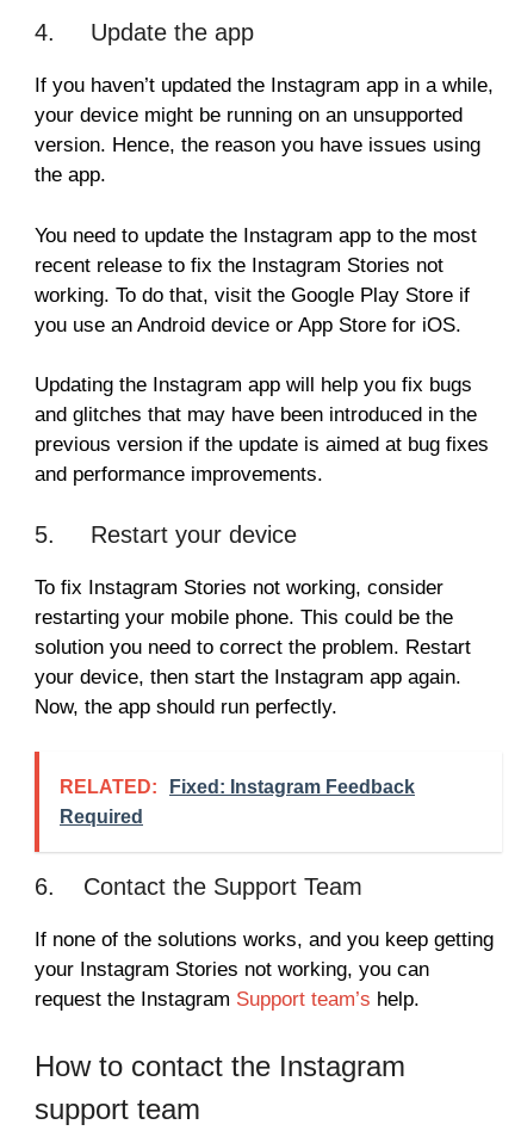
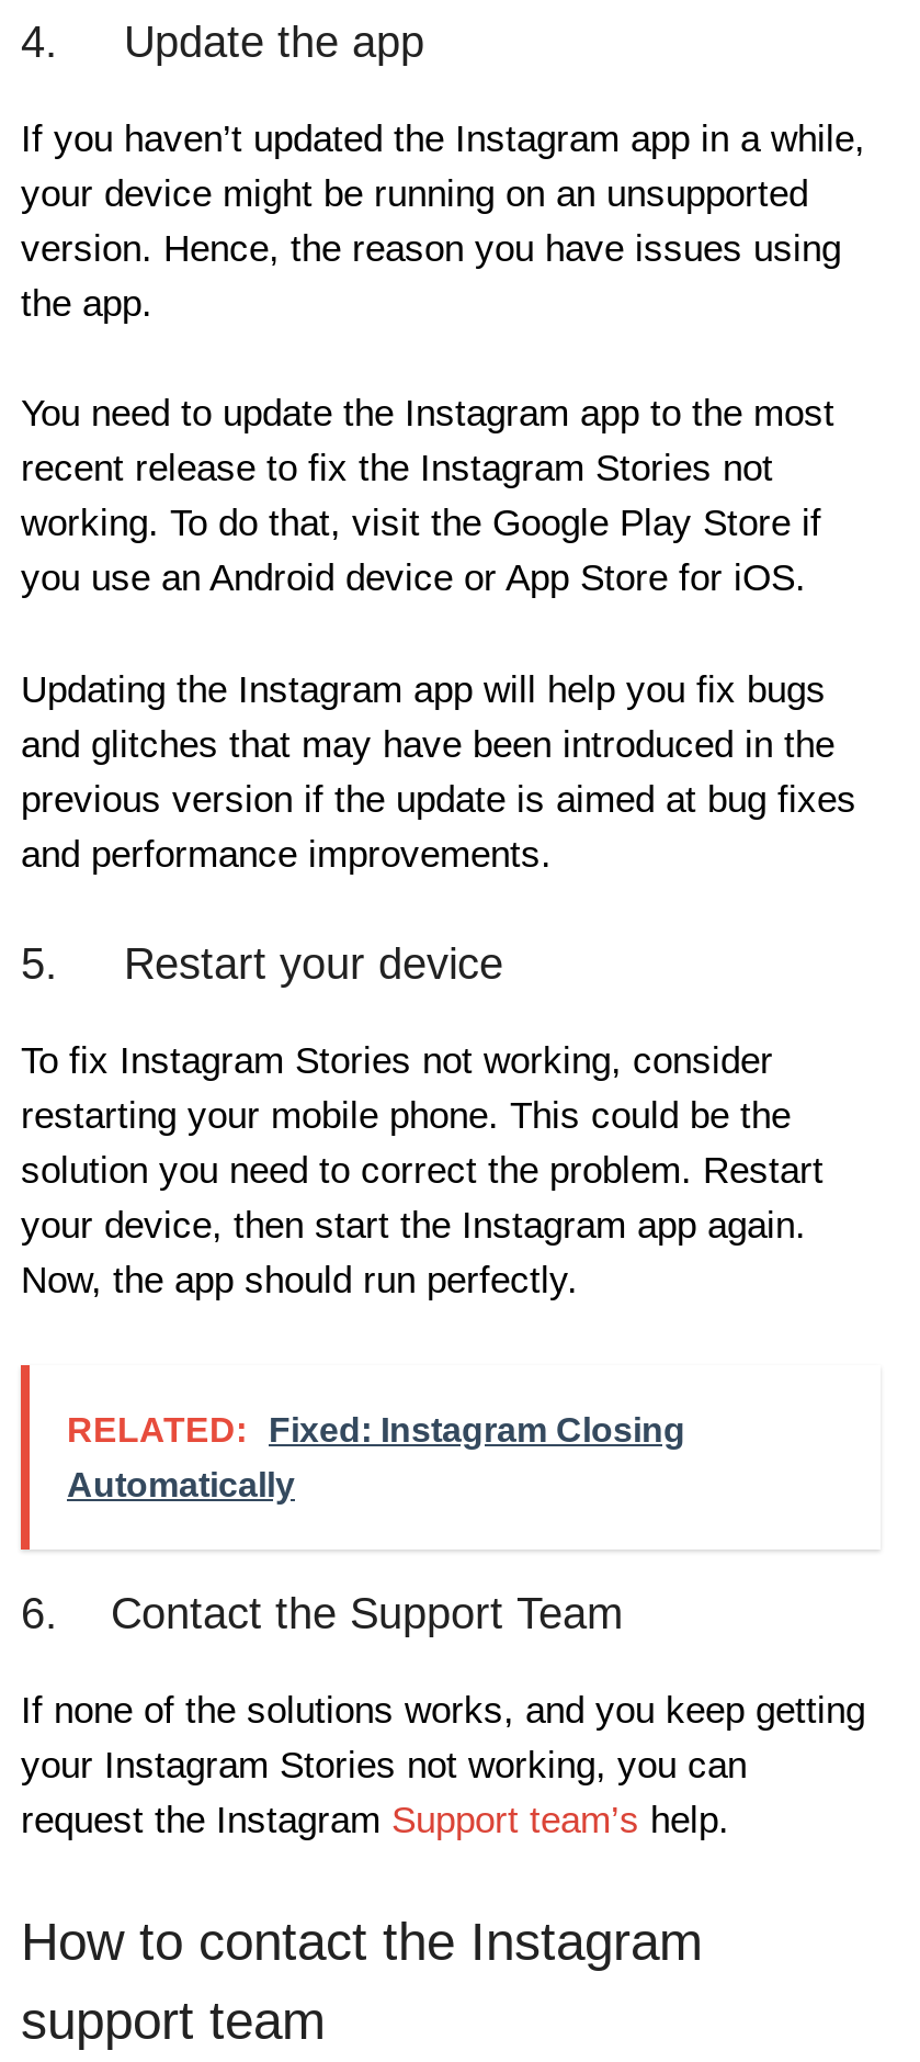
[60,777,415,797] RELATED: Fixed: Instagram Feedback -> [67,1410,685,1448] RELATED: Fixed: Instagram Closing
[60,807,143,827] Required -> [67,1465,295,1503] Automatically

